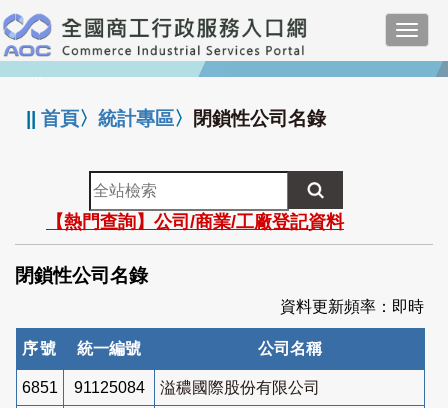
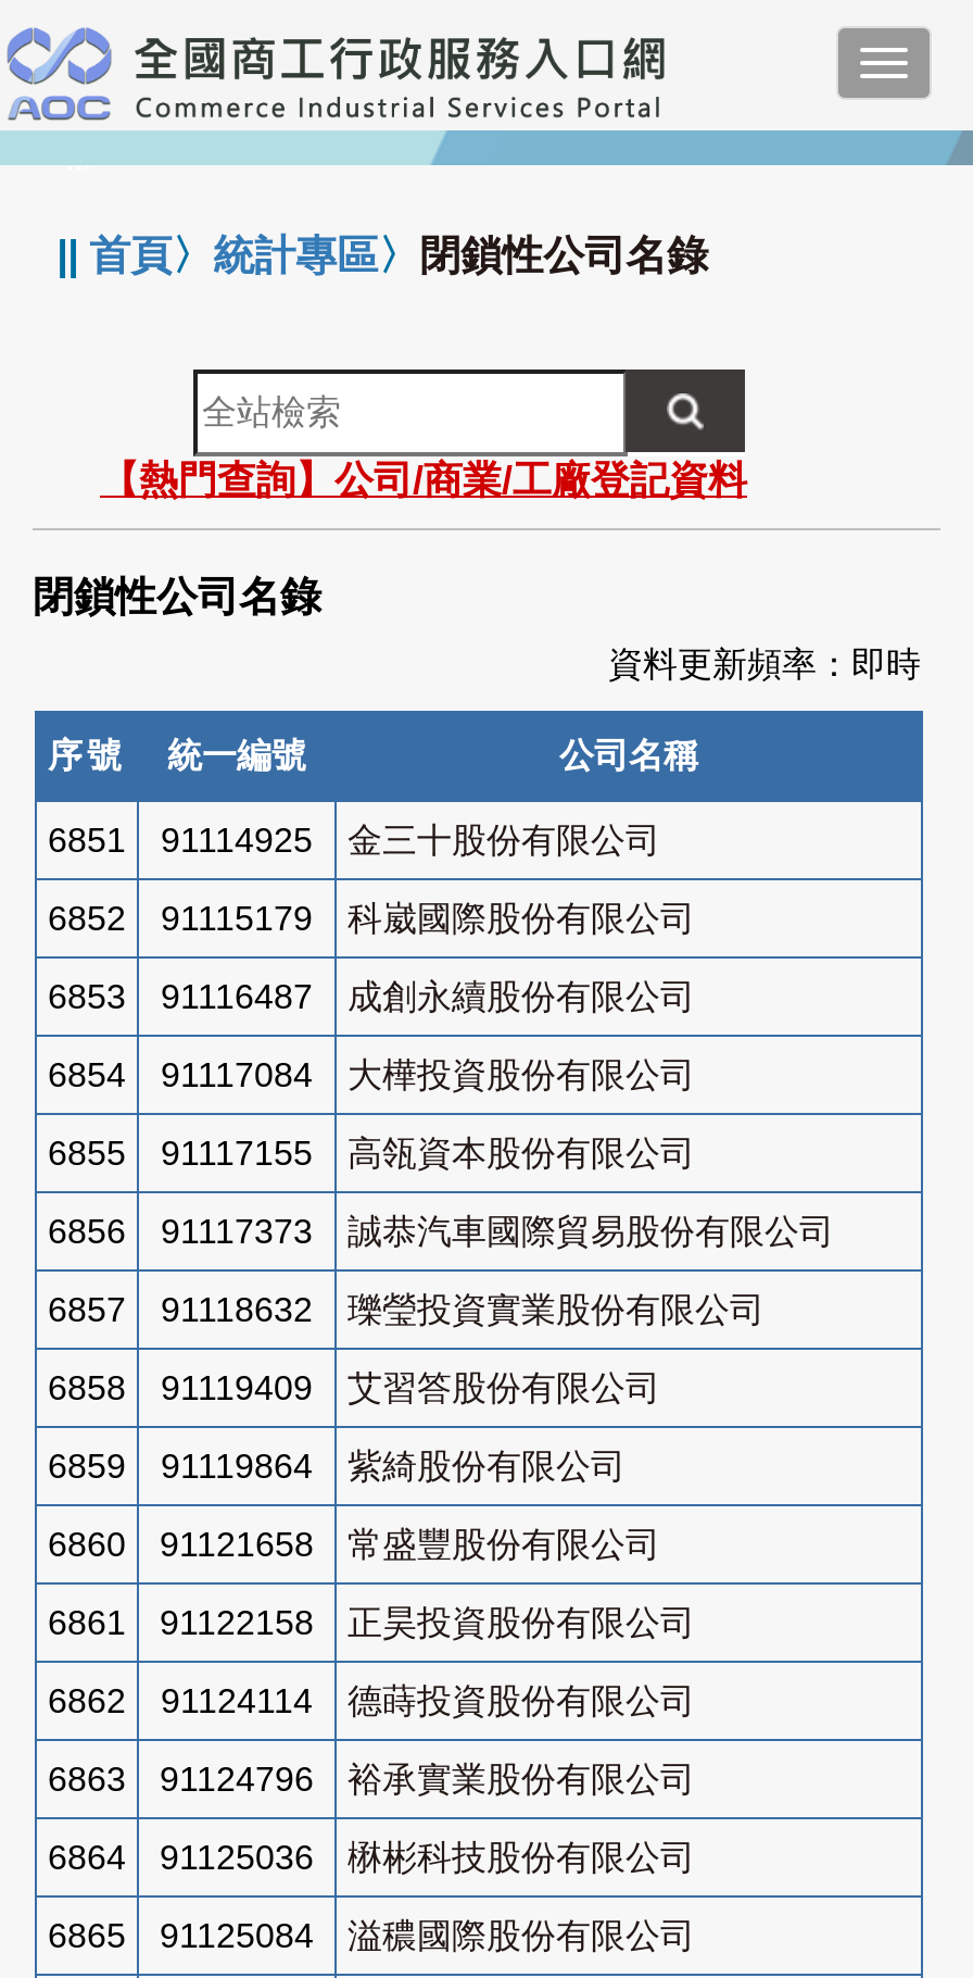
none -> [48,821,834,1954] 91114925 | 金三十股份有限公司 | 6852 | 91115179 | 科崴國際股份有限公司 | 6853 | 91116487 | 成創永續股份有限公司 | 6854 | 91117084 | 大樺投資股份有限公司 | 6855 | 91117155 | 高瓴資本股份有限公司 | 6856 | 91117373 | 誠恭汽車國際貿易股份有限公司 | 6857 | 91118632 | 瓅瑩投資實業股份有限公司 | 6858 | 91119409 | 艾習答股份有限公司 | 6859 | 91119864 | 紫綺股份有限公司 | 6860 | 91121658 | 常盛豐股份有限公司 | 6861 | 91122158 | 正昊投資股份有限公司 | 6862 | 91124114 | 德蒔投資股份有限公司 | 6863 | 91124796 | 裕承實業股份有限公司 | 6864 | 91125036 | 楙彬科技股份有限公司 | 6865

